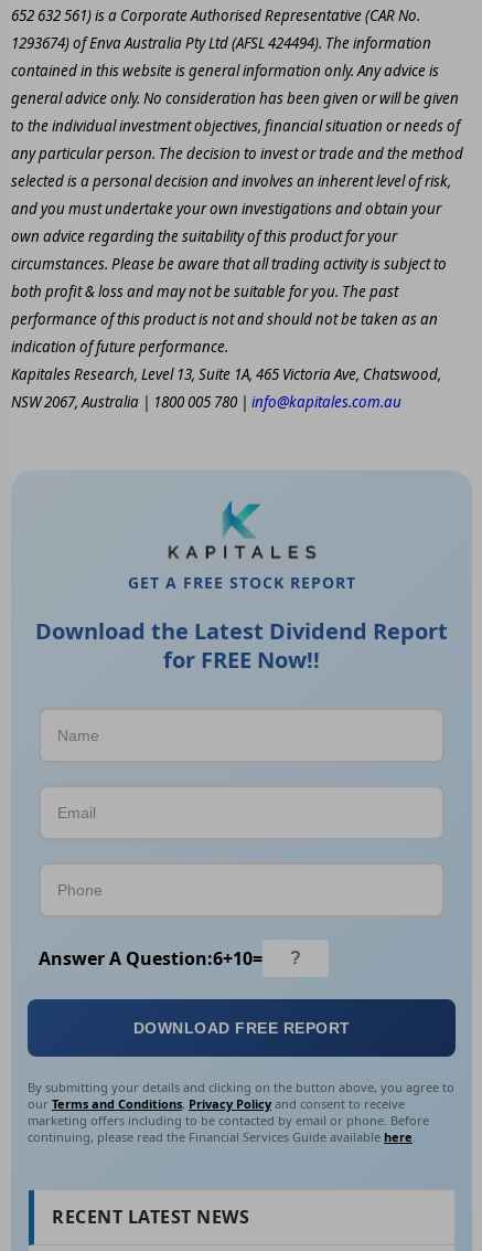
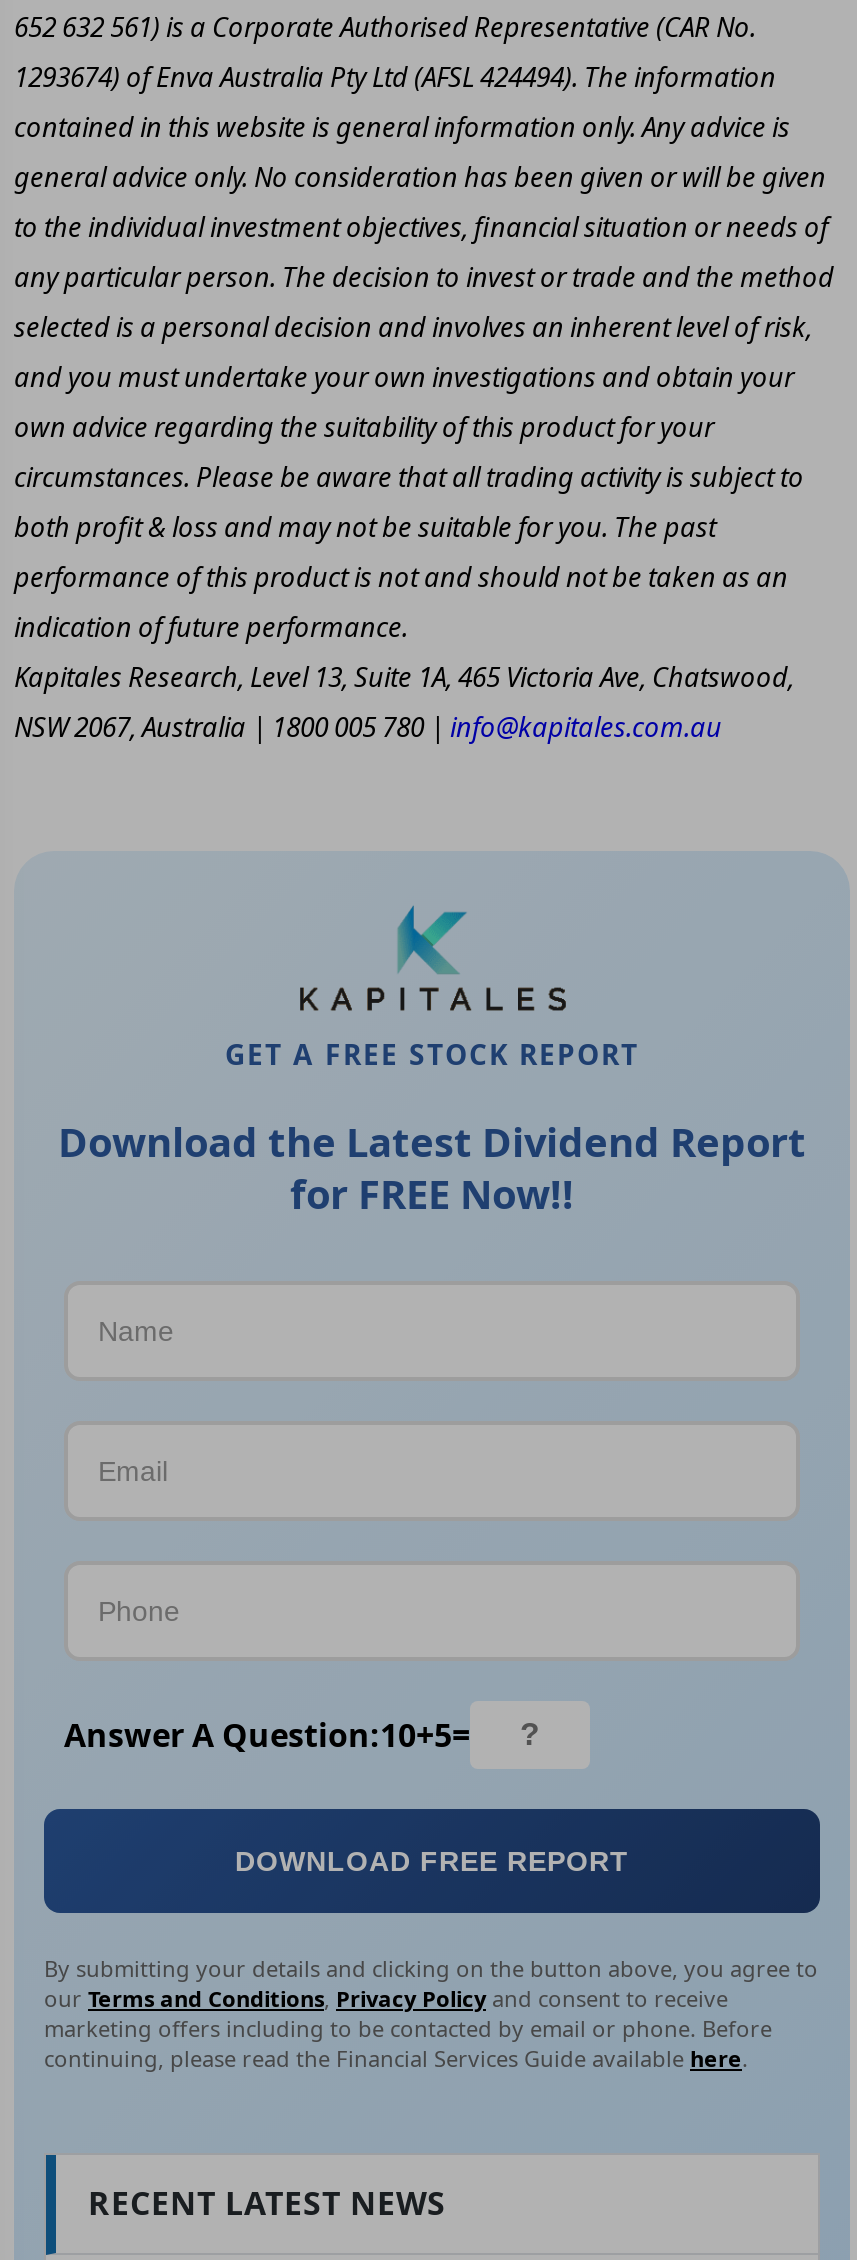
[39,946,263,970] Answer A Question:6+10= -> [64,1712,470,1756] Answer A Question:10+5=

